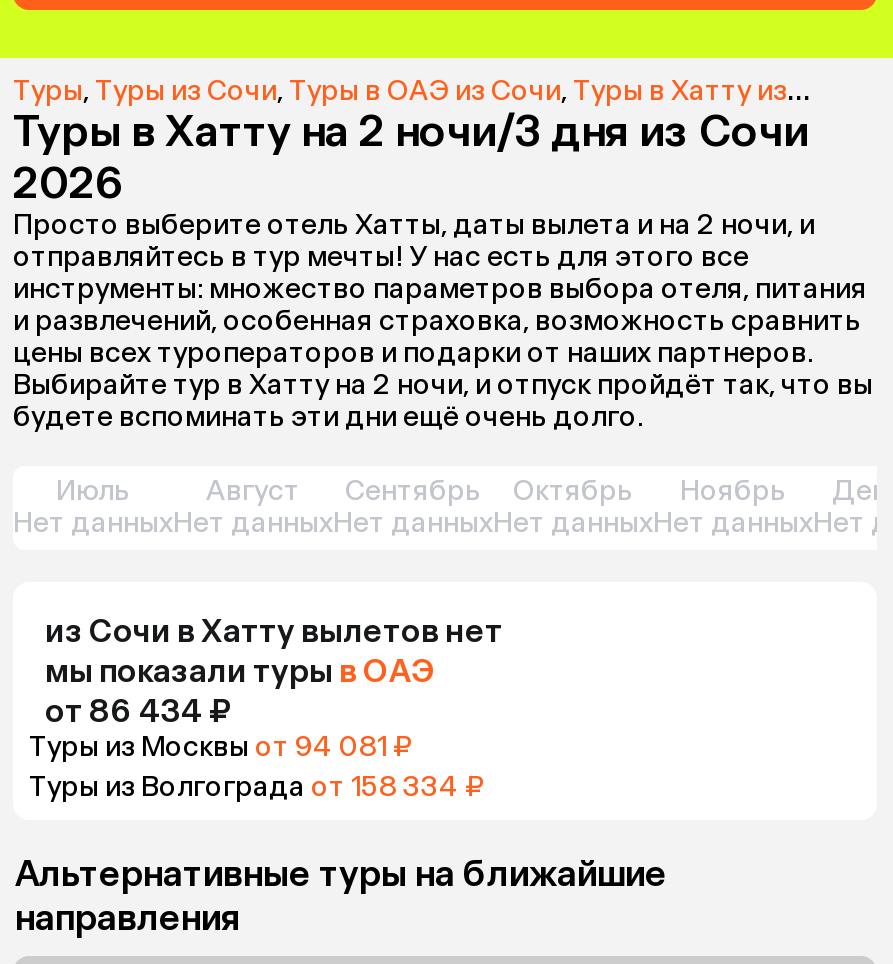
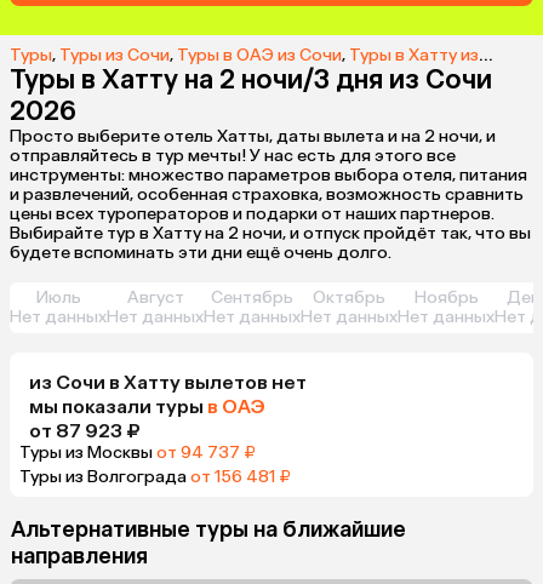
[45,692,233,730] от 86 434 ₽ -> [29,419,141,442] от 87 923 ₽
[29,730,413,764] Туры из Москвы от 94 081 ₽ -> [19,442,256,463] Туры из Москвы от 94 737 ₽
[29,770,485,804] Туры из Волгограда от 158 334 ₽ -> [19,466,291,487] Туры из Волгограда от 156 481 ₽

